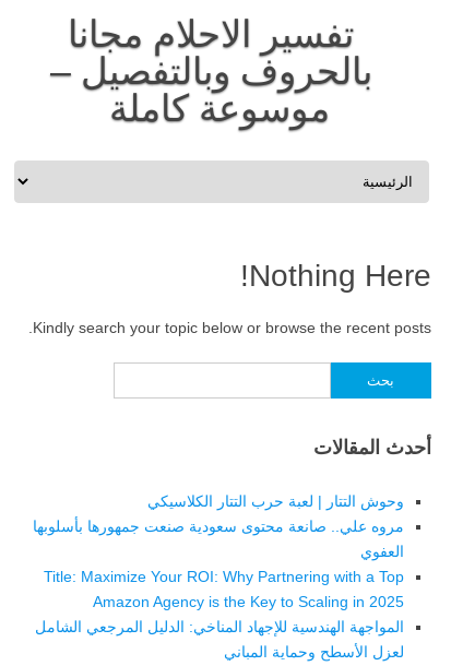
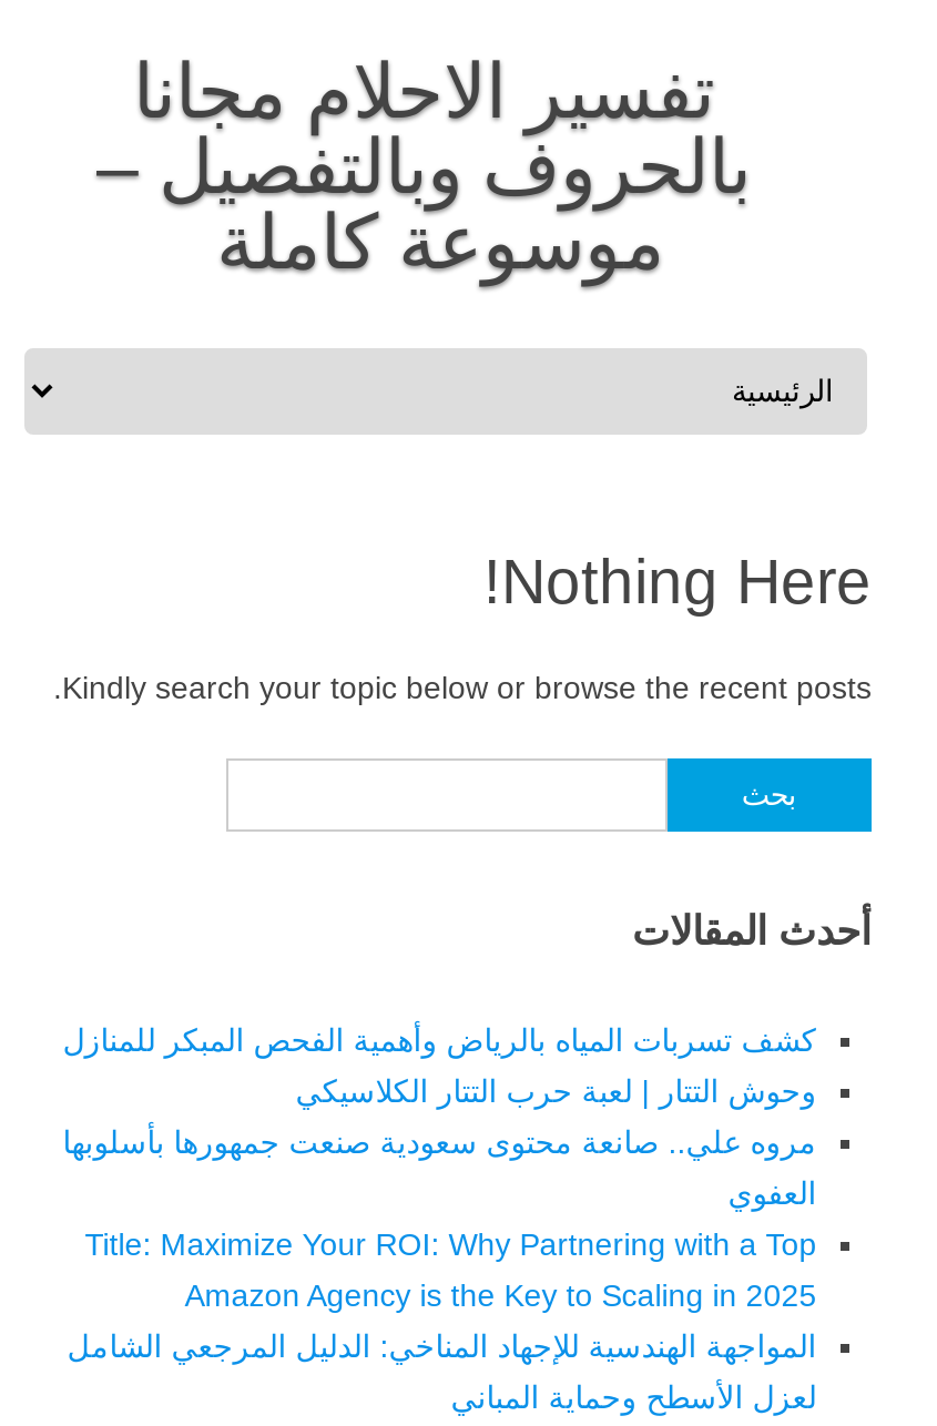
none -> [63,1022,817,1058] كشف تسربات المياه بالرياض وأهمية الفحص المبكر للمنازل

